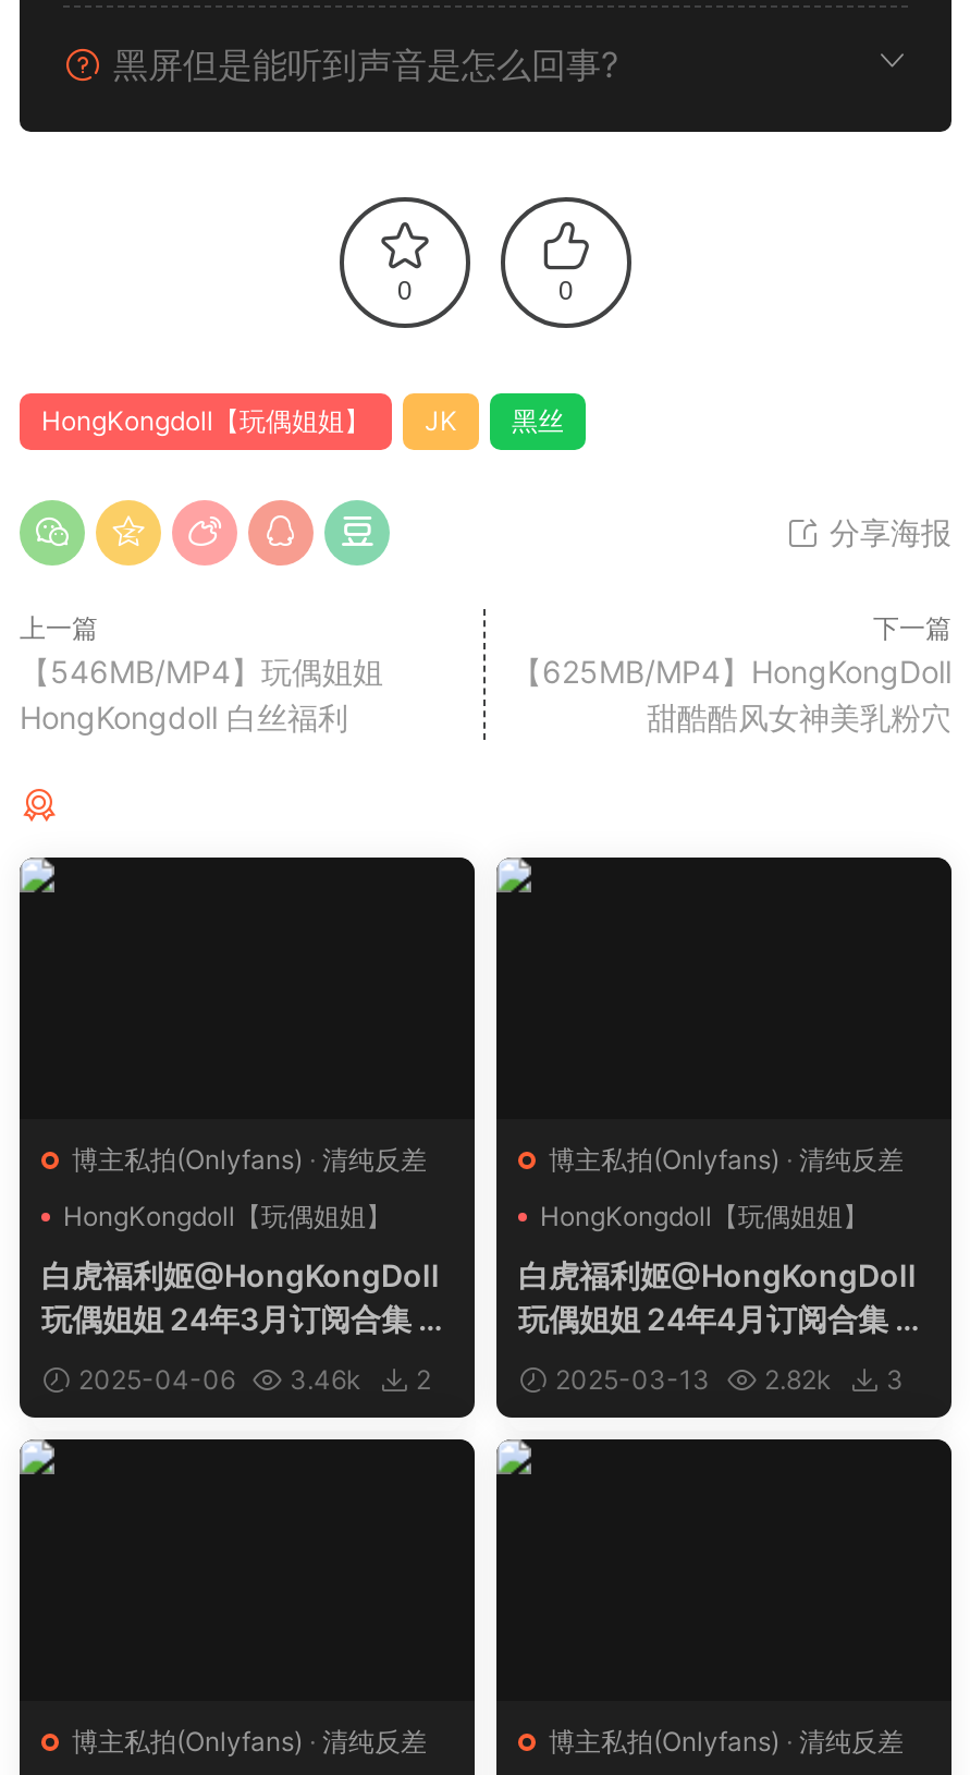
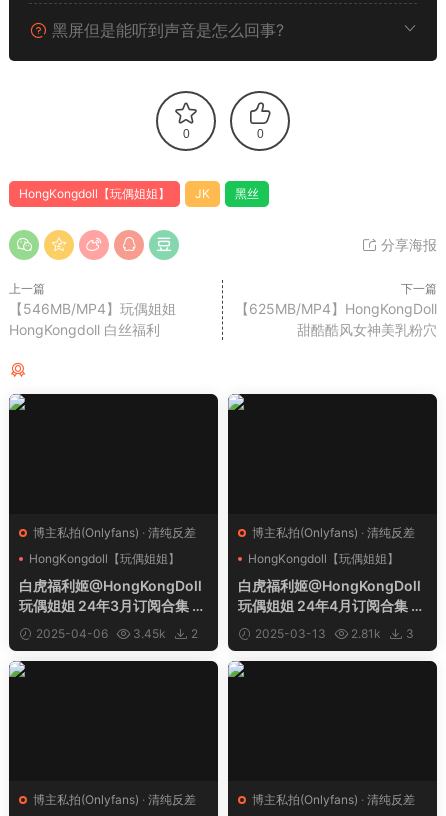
[283,1363,361,1395] 3.46k -> [130,626,166,641] 3.45k
[758,1363,832,1395] 2.82k -> [348,626,381,641] 2.81k

